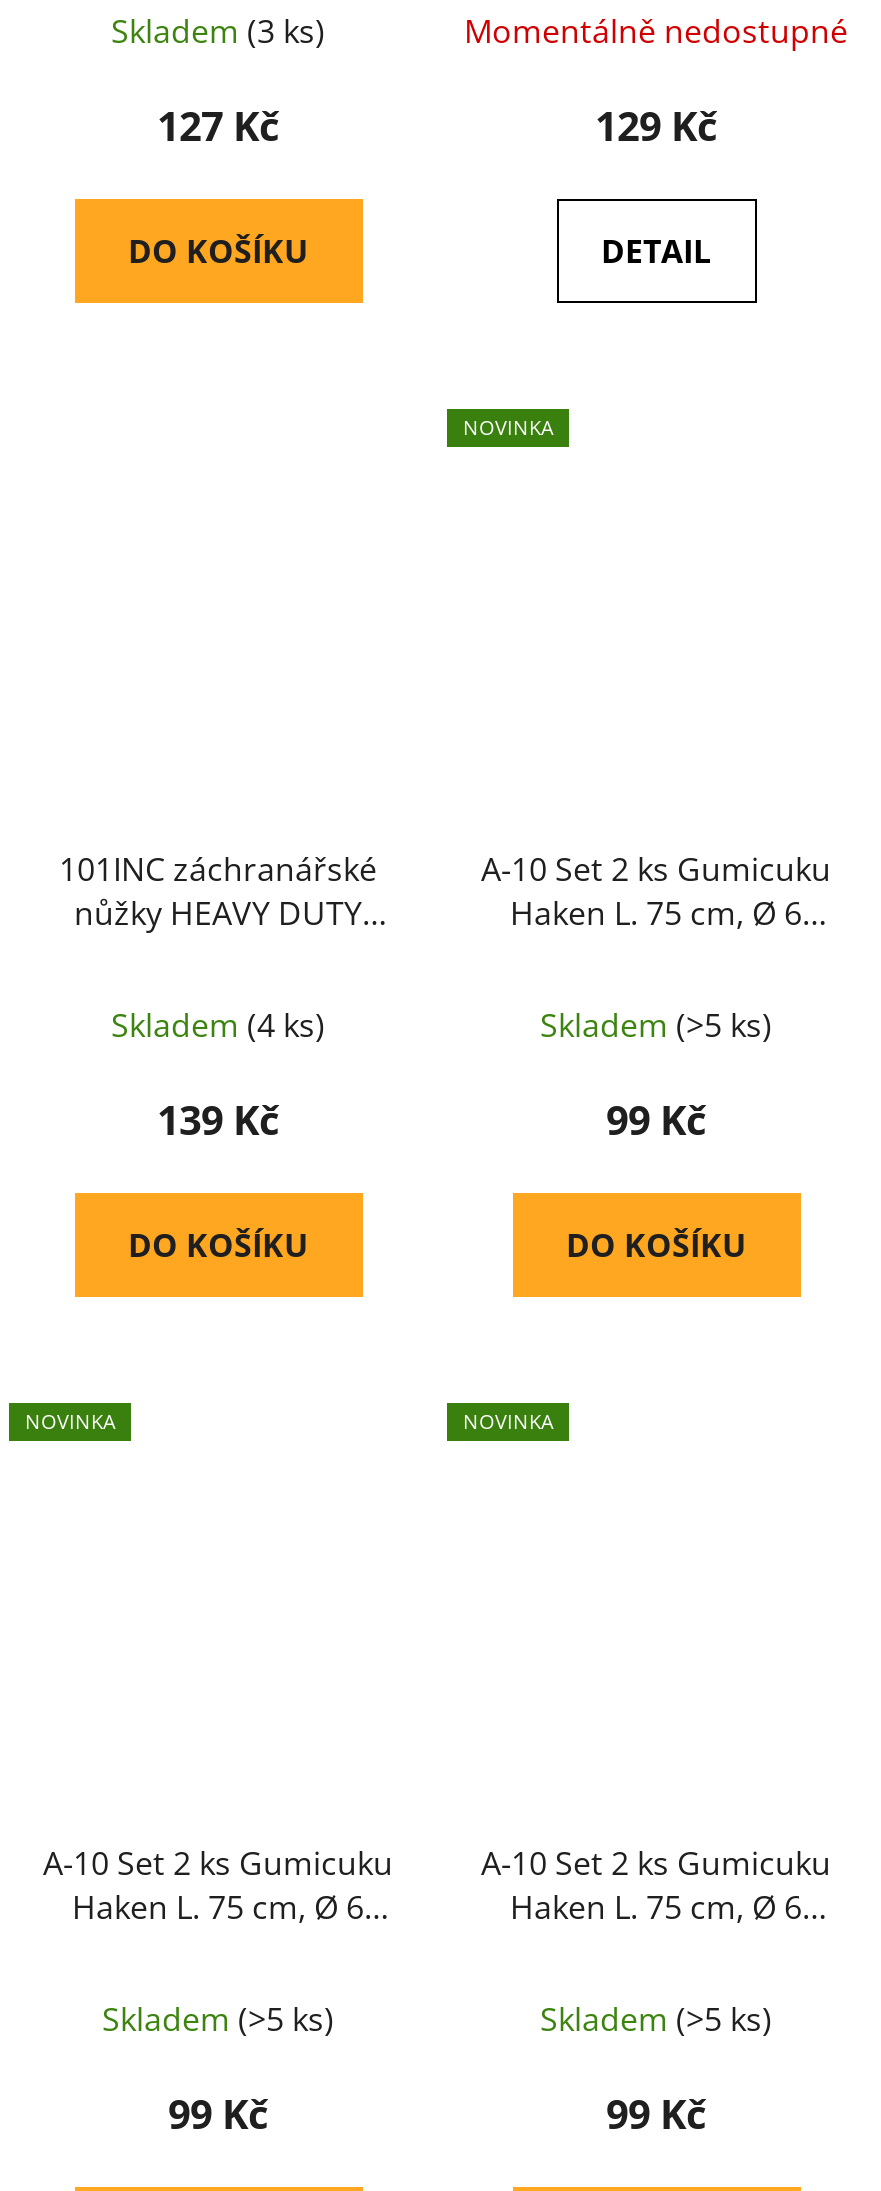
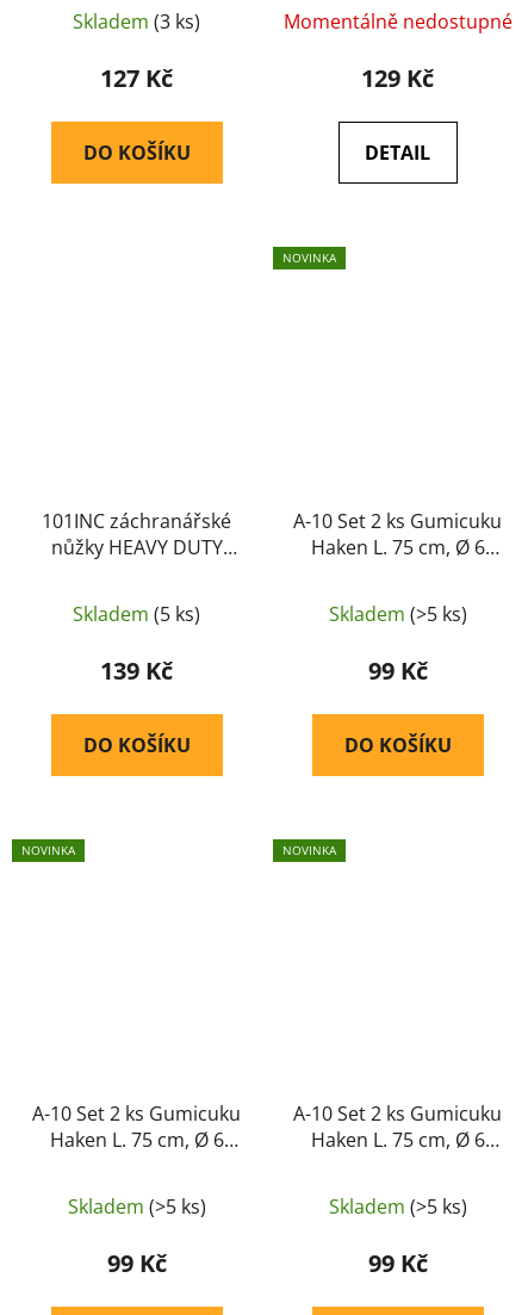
[111,1003,325,1047] Skladem (4 ks) -> [73,601,200,627] Skladem (5 ks)

